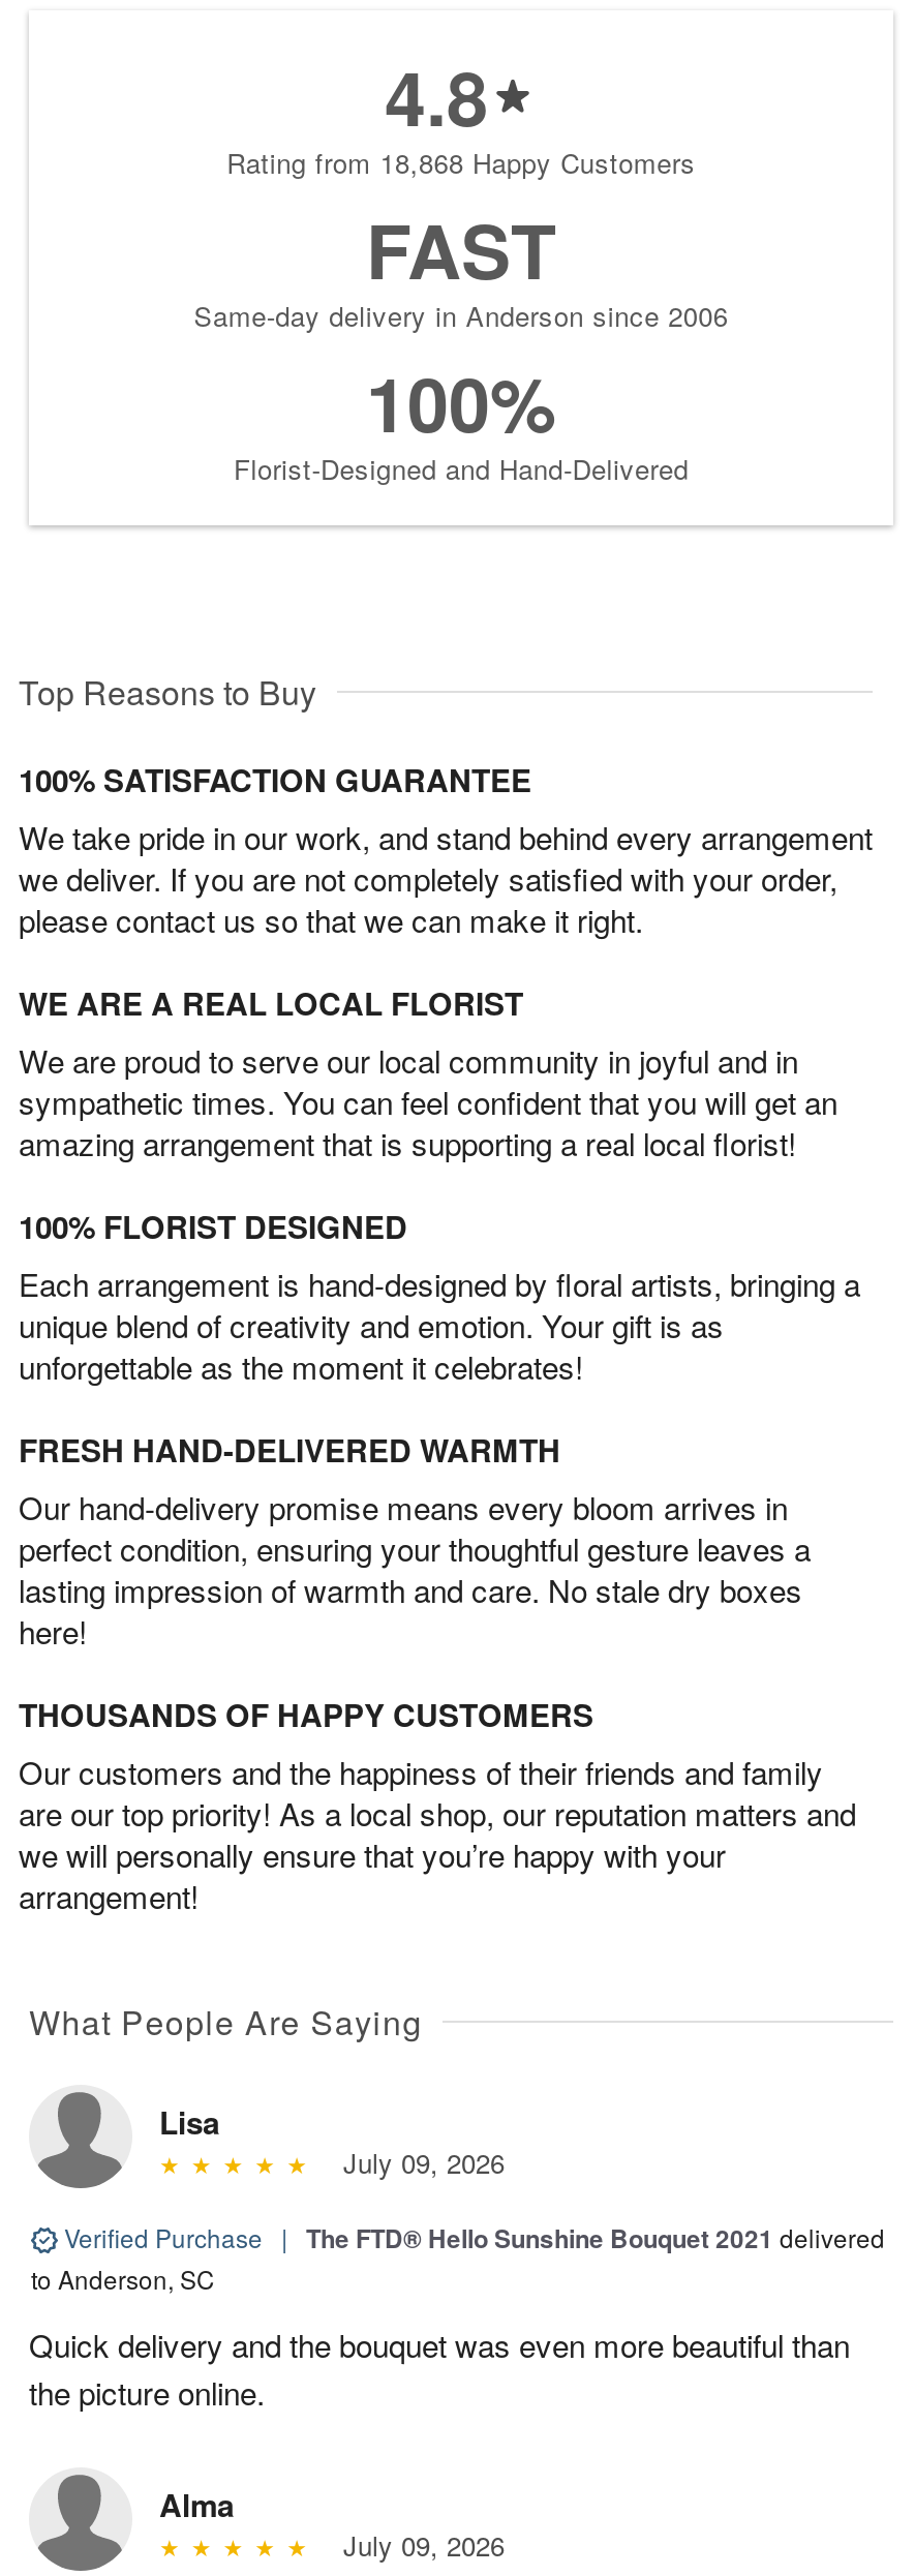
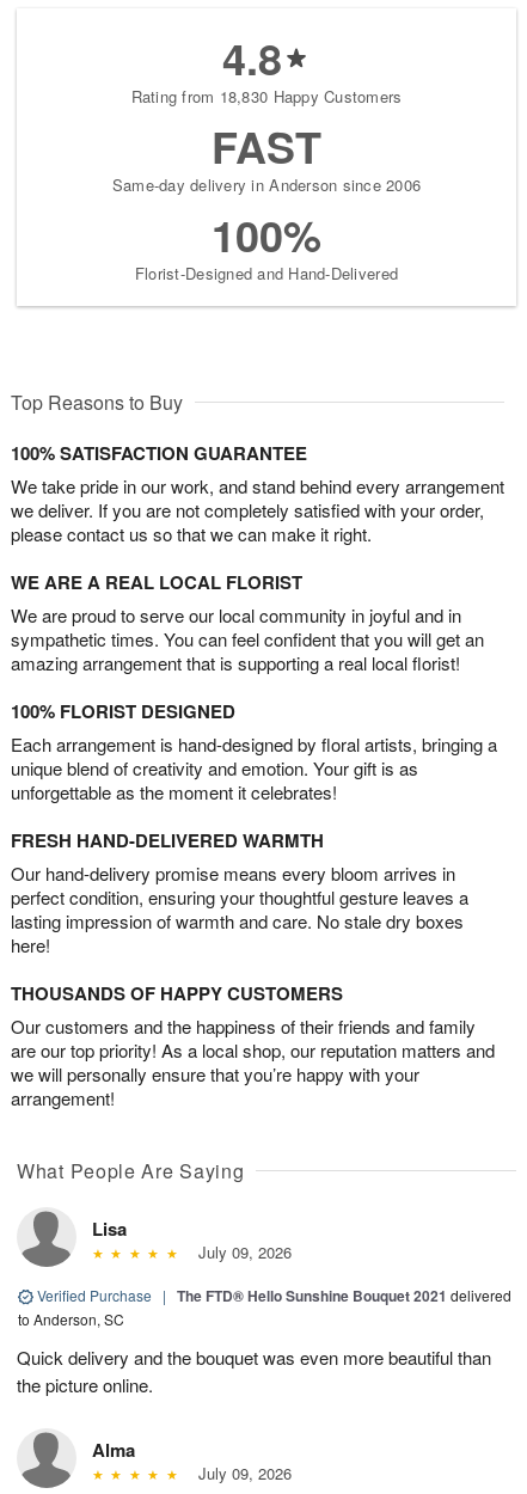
[227,142,696,181] Rating from 18,868 Happy Customers -> [131,84,402,107] Rating from 18,830 Happy Customers

